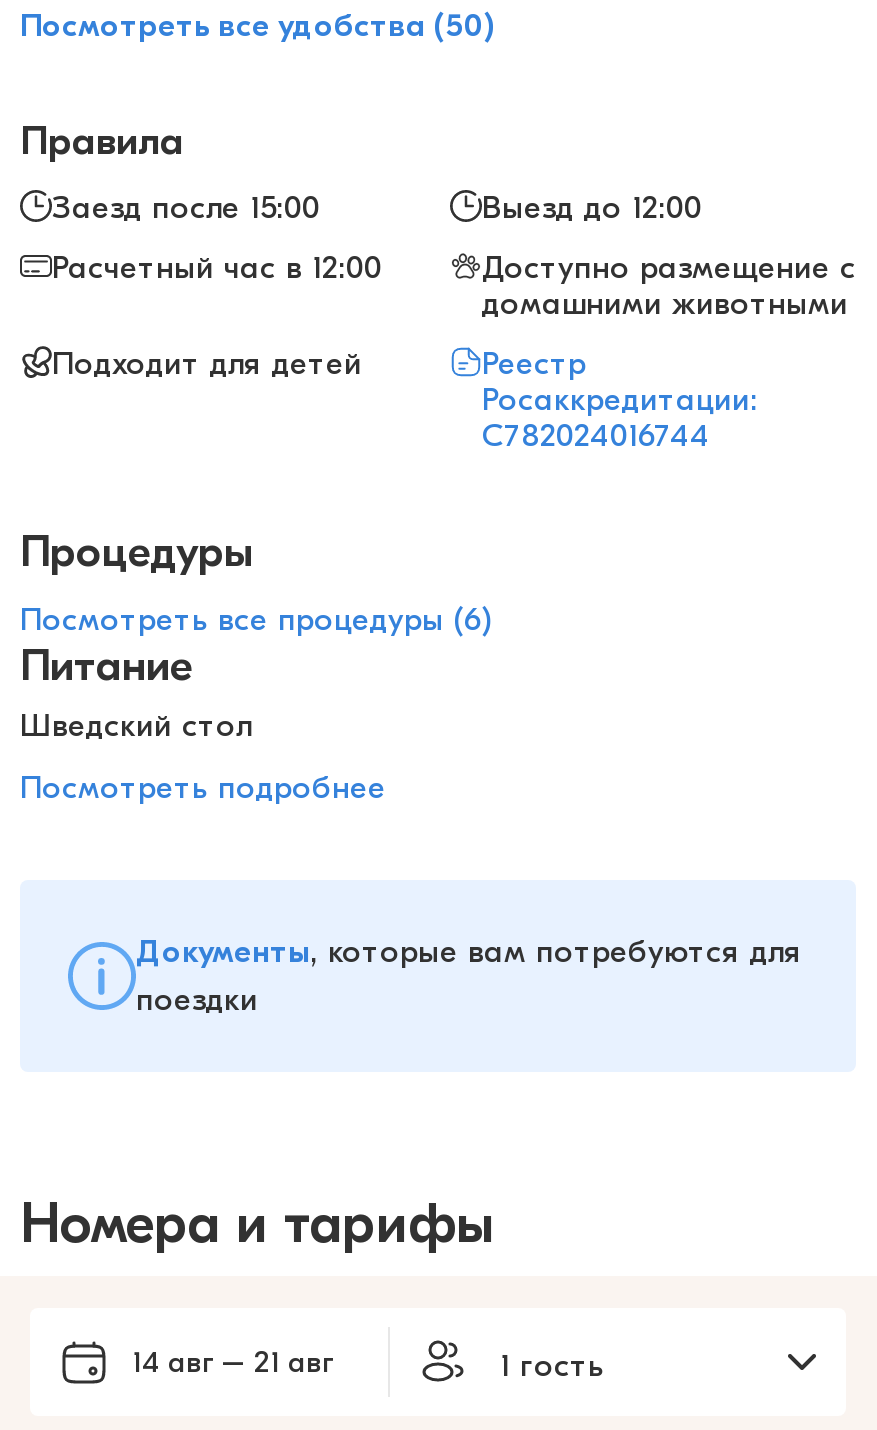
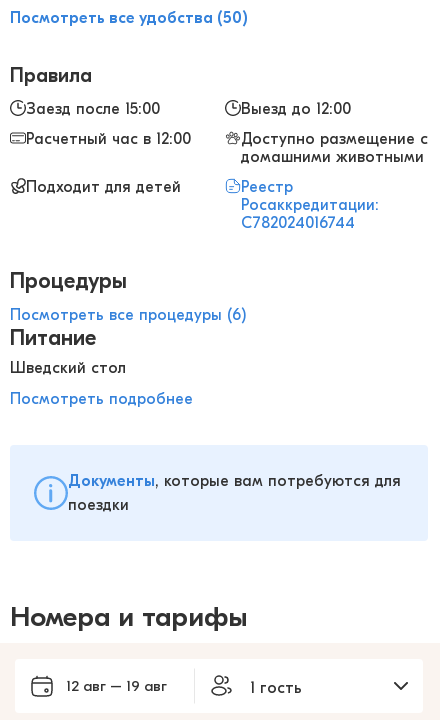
[132,1343,334,1379] 14 авг – 21 авг -> [66,677,167,695] 12 авг – 19 авг

